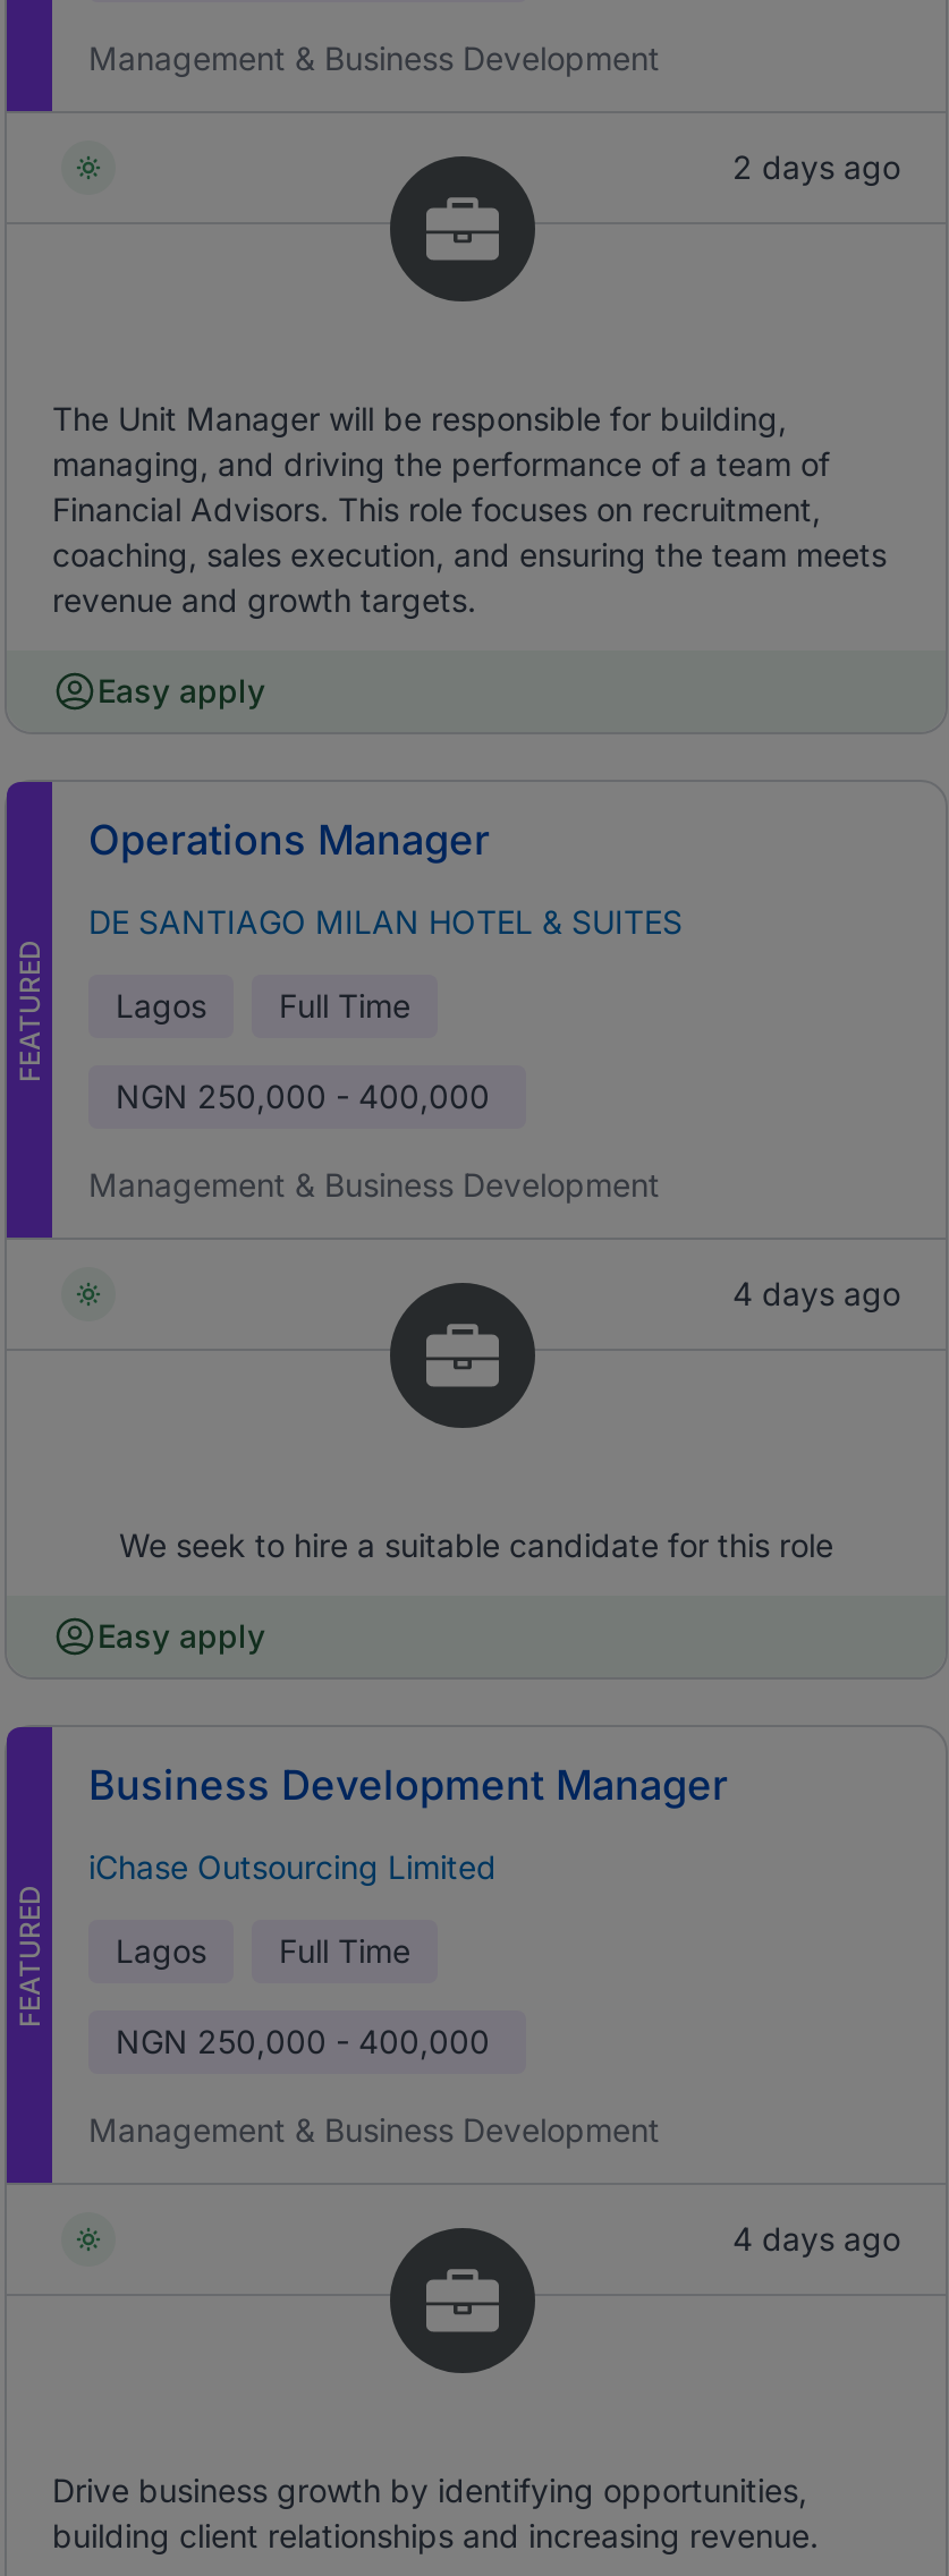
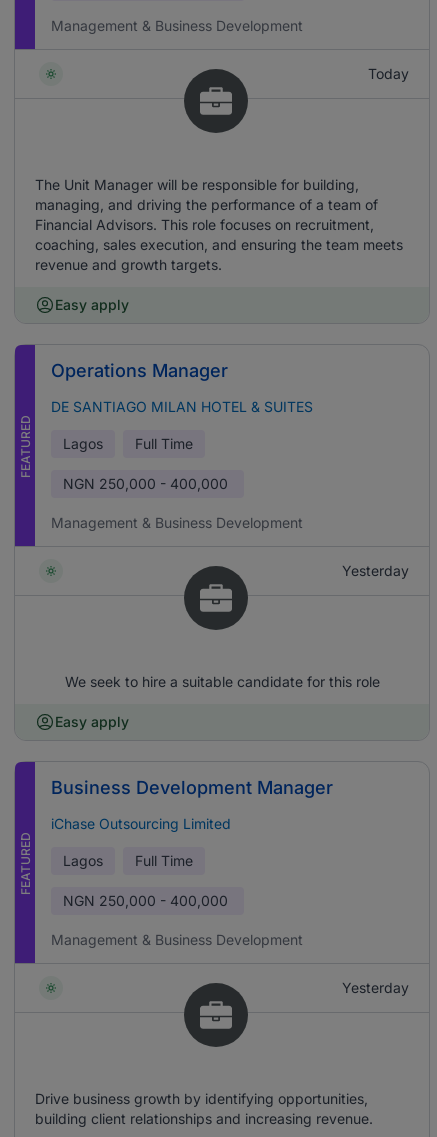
[732,147,900,186] 2 days ago -> [368,65,409,82] Today
[732,1274,900,1312] 4 days ago -> [342,562,409,579] Yesterday
[732,2219,900,2258] 4 days ago -> [342,979,409,996] Yesterday

